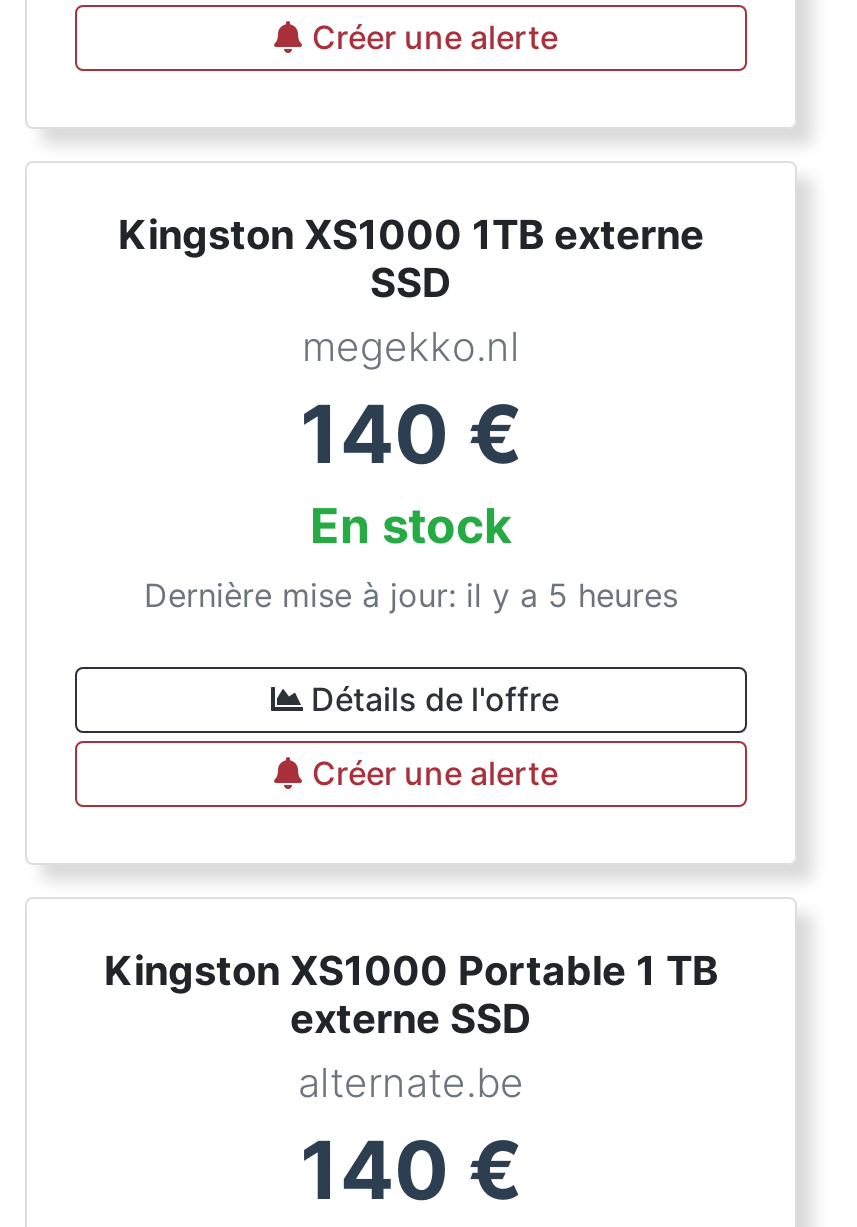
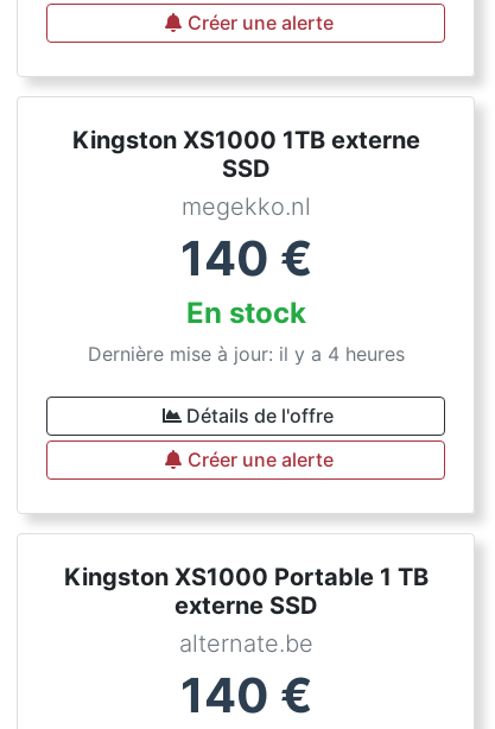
[144,575,678,615] Dernière mise à jour: il y a 5 heures -> [87,342,404,366] Dernière mise à jour: il y a 4 heures

